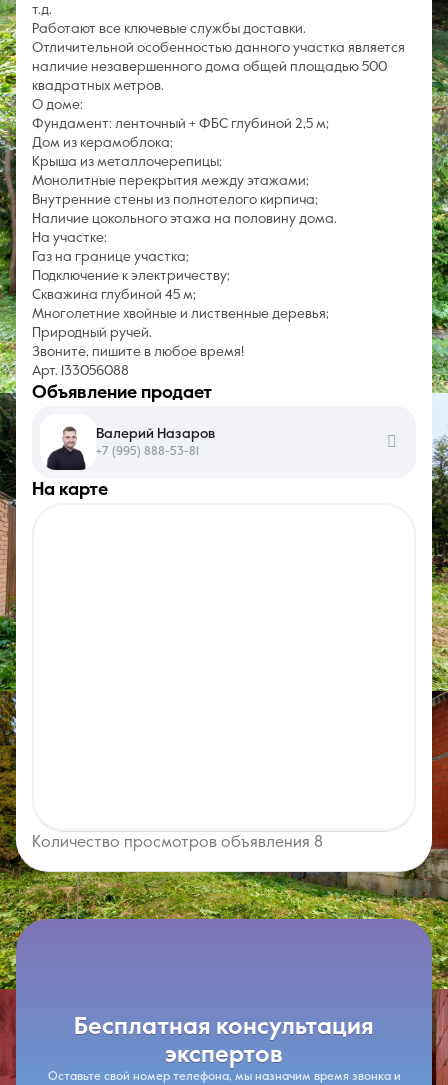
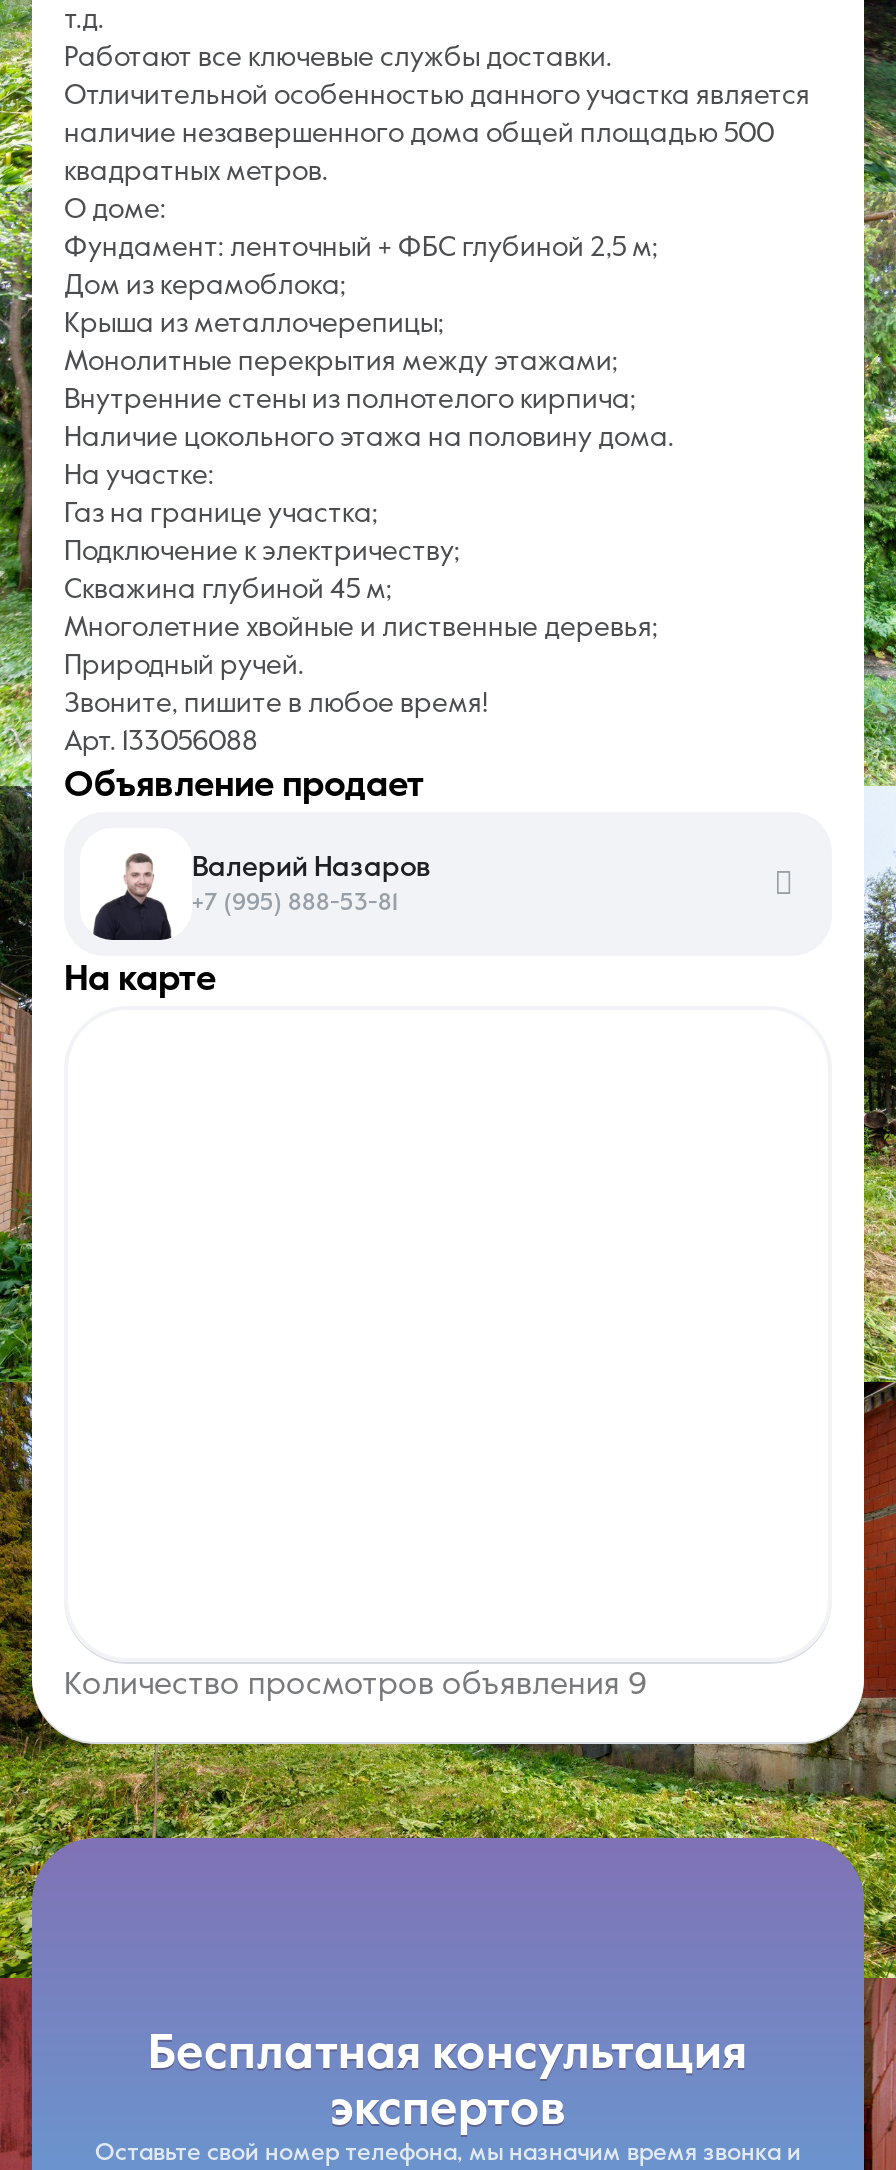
[32,835,323,851] Количество просмотров объявления 8 -> [64,1670,648,1702] Количество просмотров объявления 9

